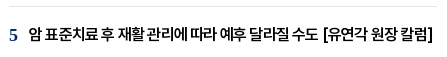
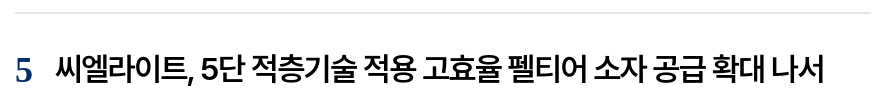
[29,25,433,44] 암 표준치료 후 재활 관리에 따라 예후 달라질 수도 [유연각 원장 칼럼] -> [55,50,824,88] 씨엘라이트, 5단 적층기술 적용 고효율 펠티어 소자 공급 확대 나서

